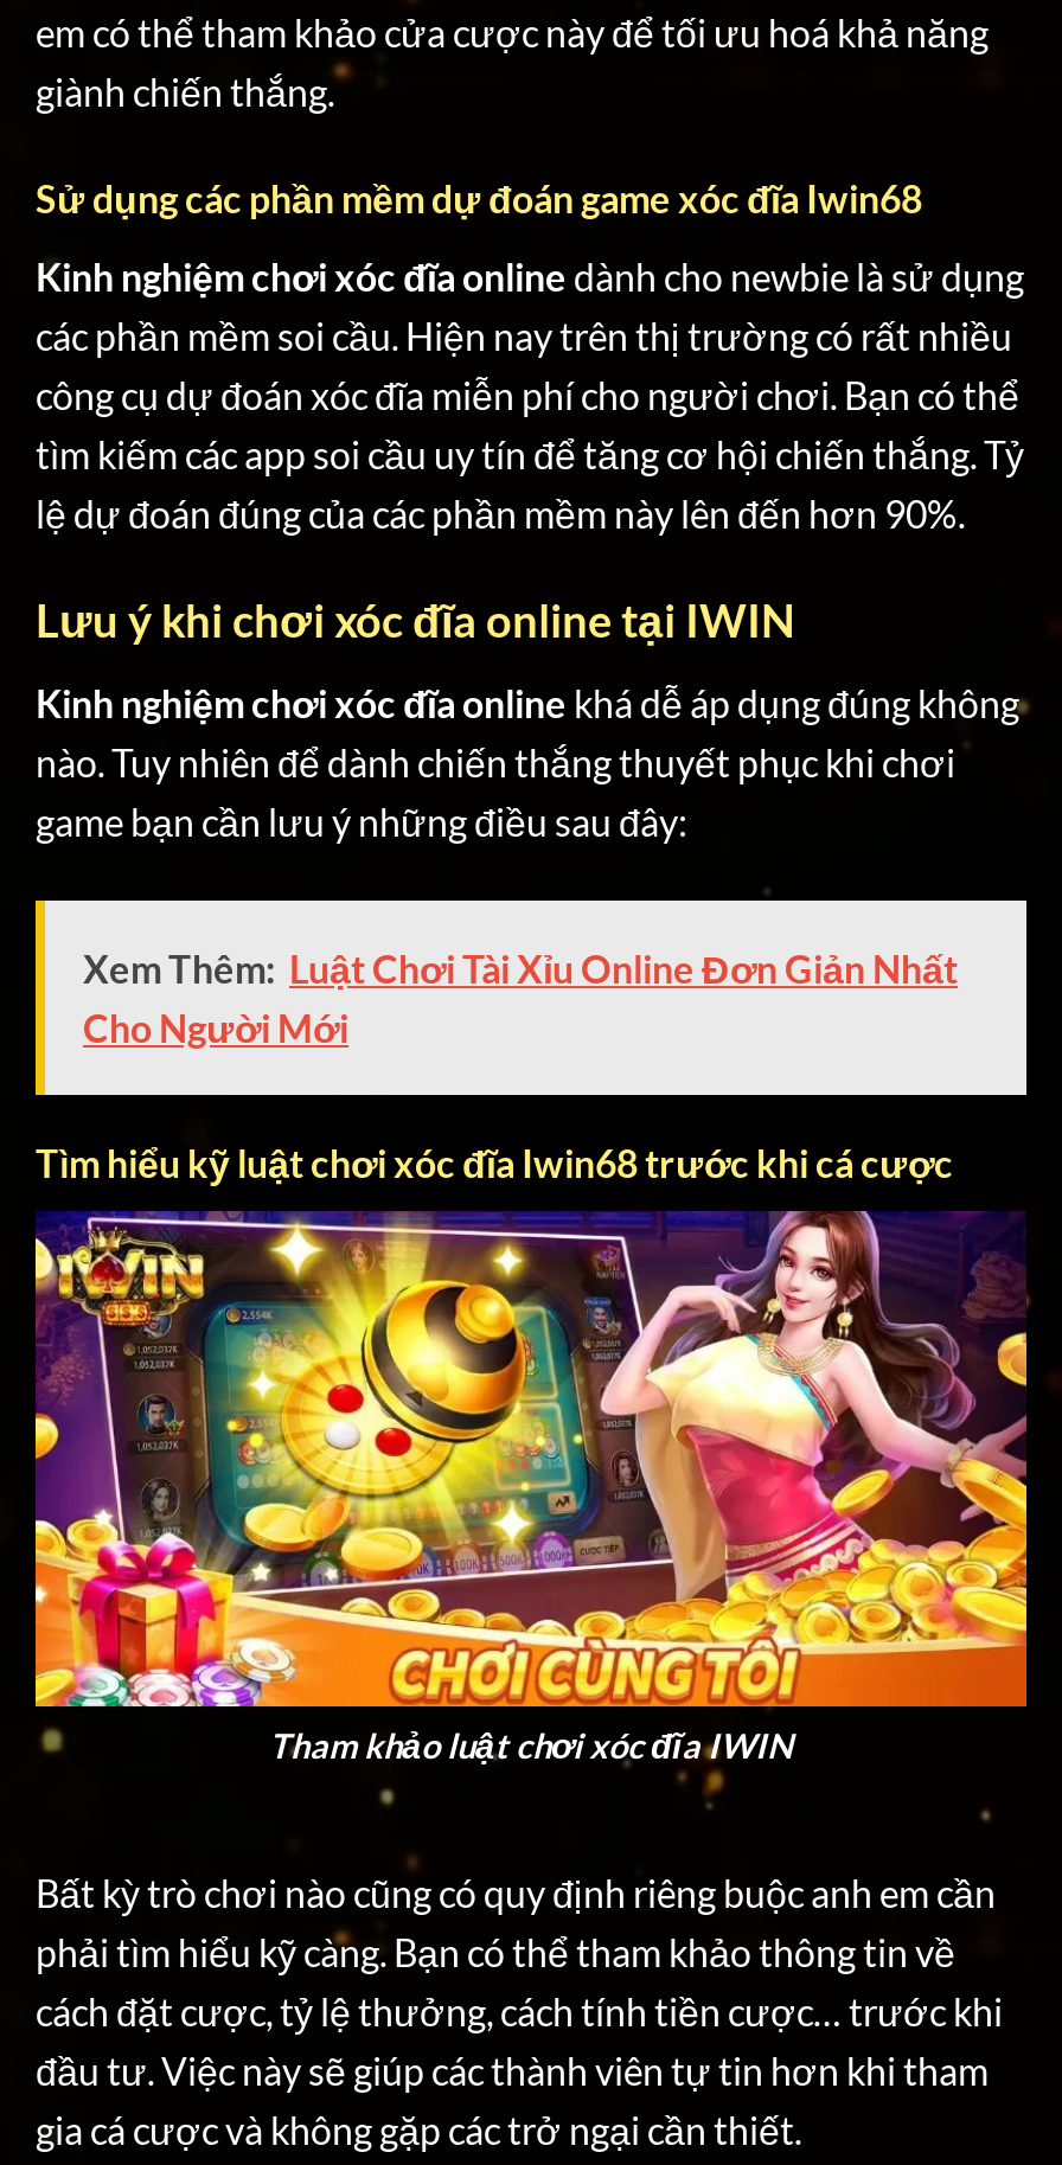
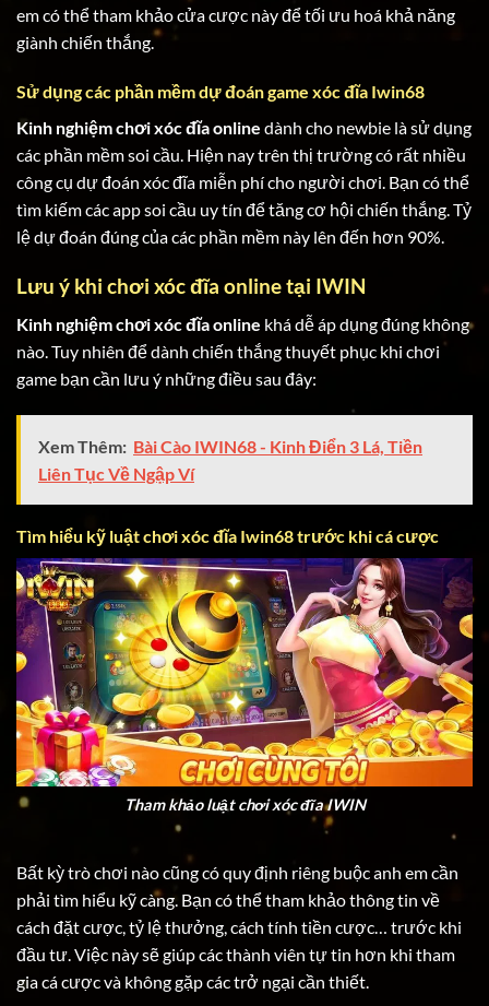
[83,944,958,1049] Xem Thêm: Luật Chơi Tài Xỉu Online Đơn Giản Nhất | Cho Người Mới -> [38,435,422,483] Xem Thêm: Bài Cào IWIN68 - Kinh Điển 3 Lá, Tiền | Liên Tục Về Ngập Ví

